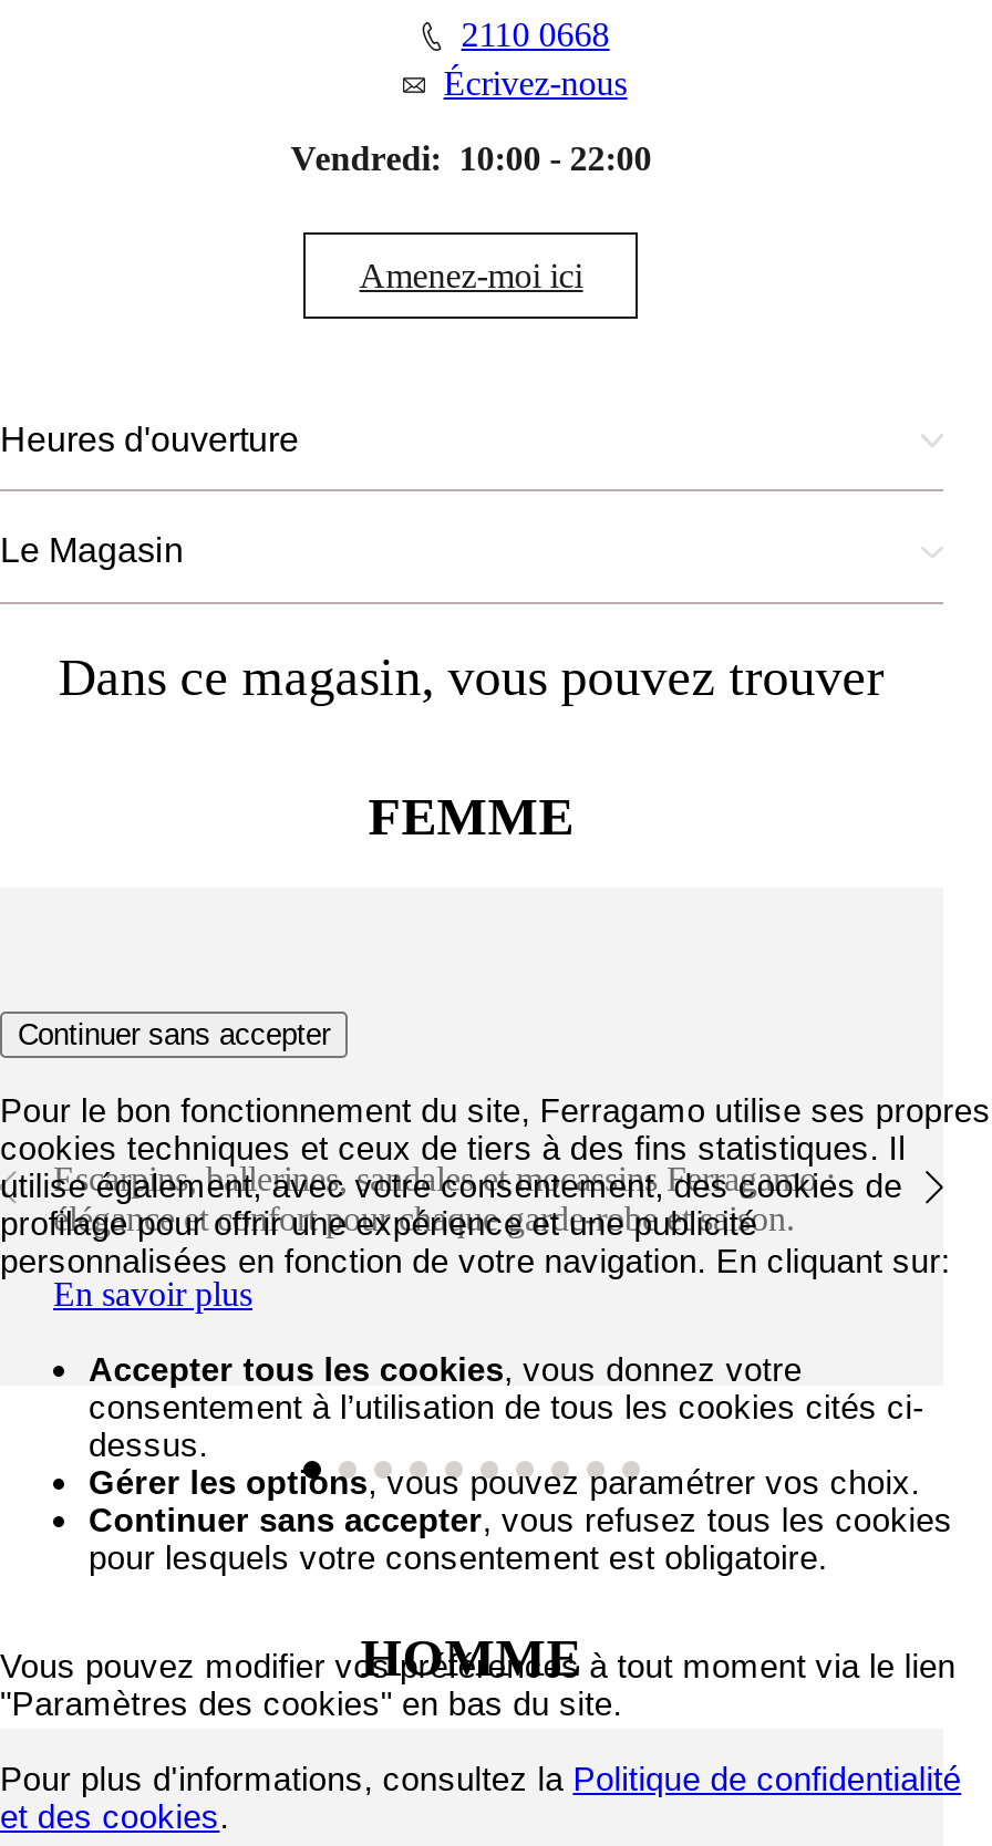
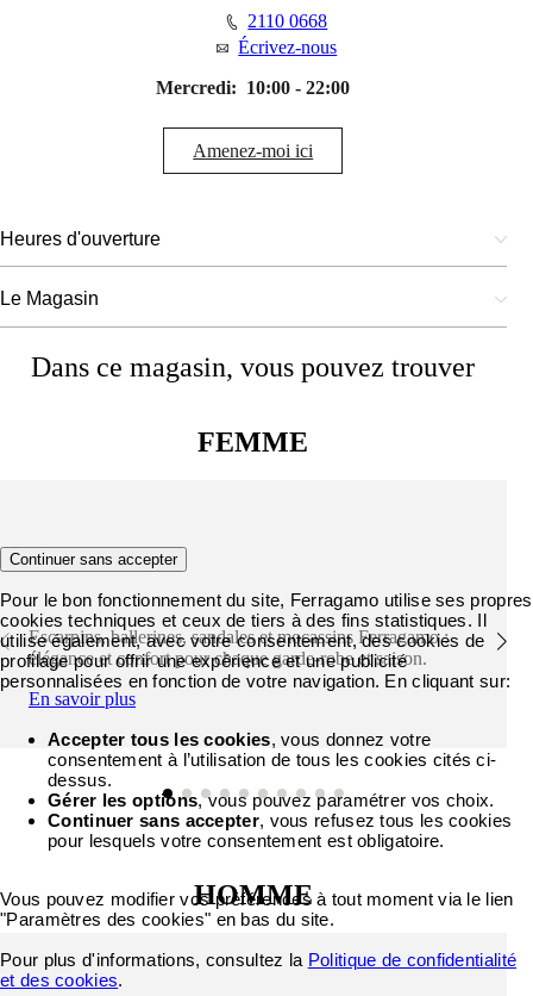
[291,140,652,178] Vendredi: 10:00 - 22:00 -> [156,78,350,98] Mercredi: 10:00 - 22:00

